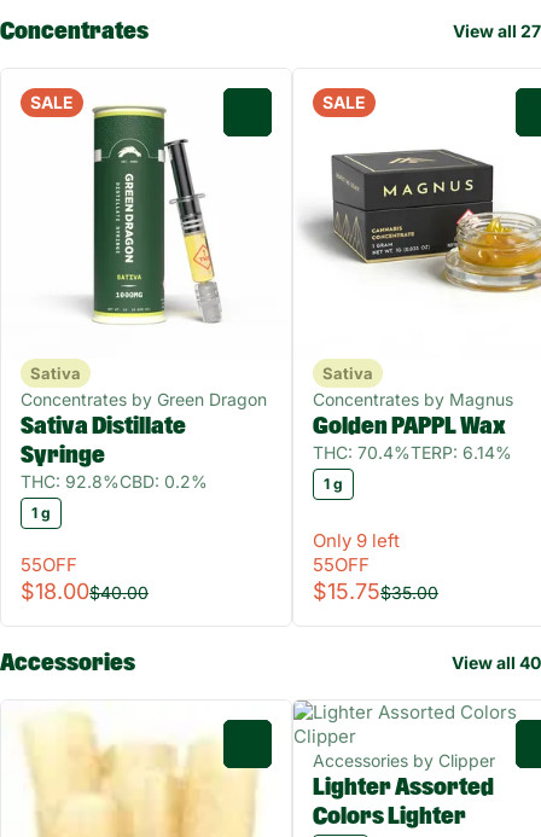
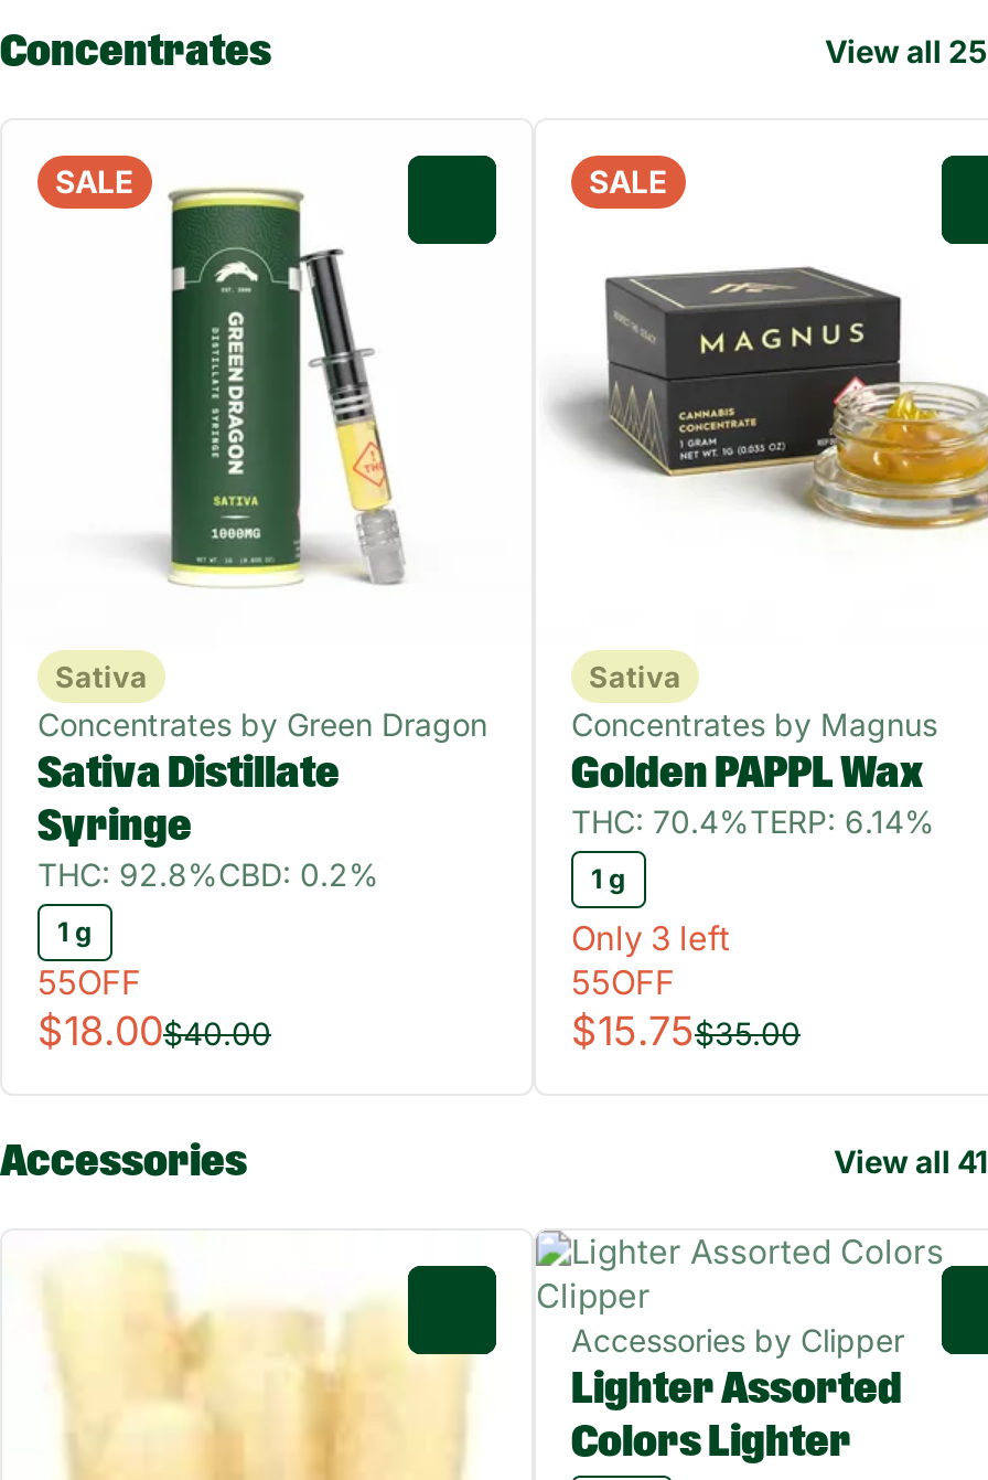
[453,21,541,41] View all 27 -> [825,32,988,70] View all 25
[313,529,400,552] Only 9 left -> [571,917,730,959] Only 3 left
[452,652,541,673] View all 40 -> [834,1142,988,1180] View all 41

